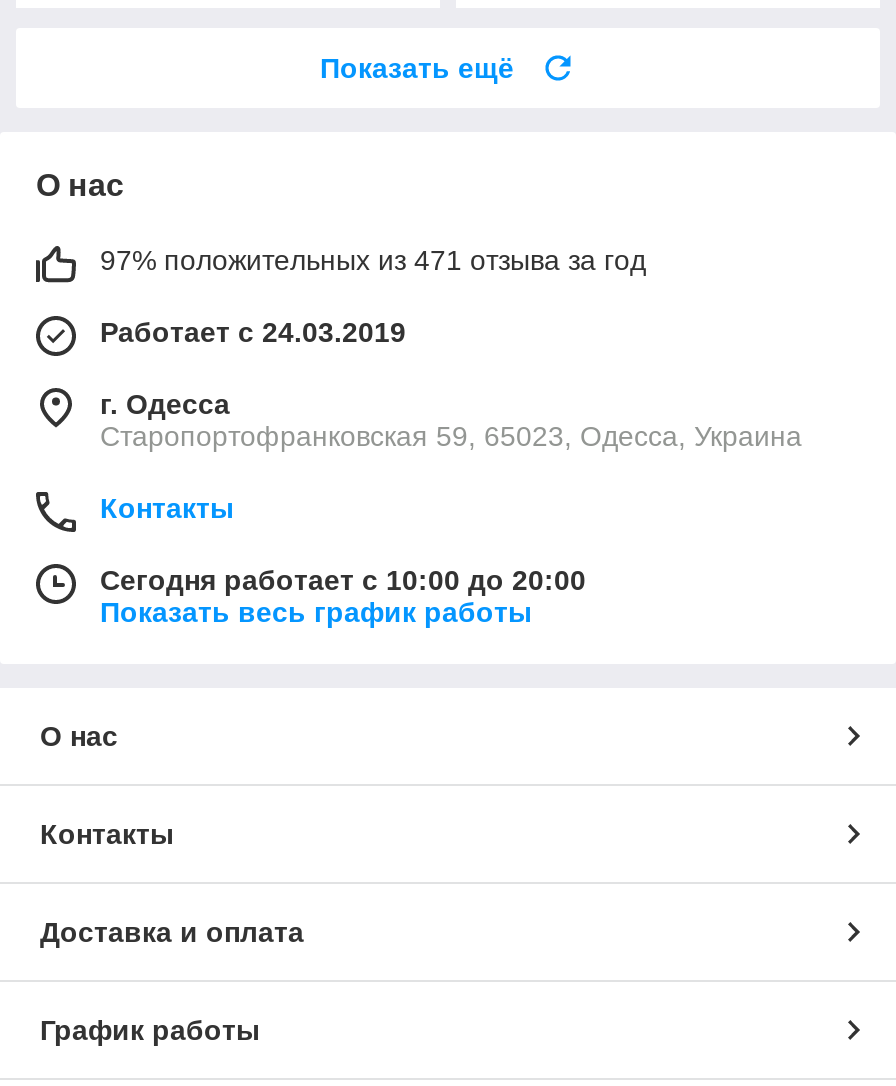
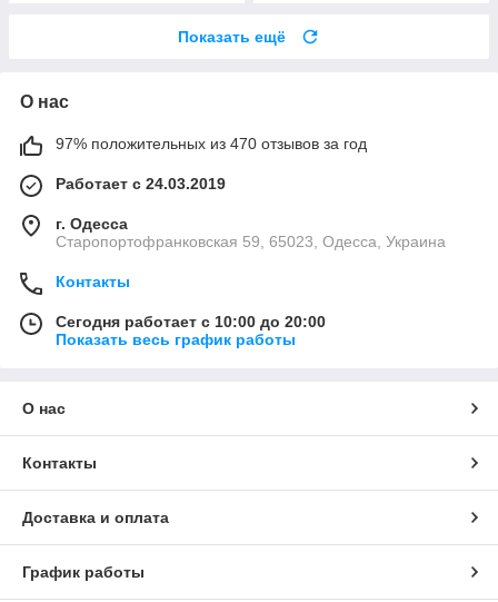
[100,244,646,276] 97% положительных из 471 отзыва за год -> [56,134,367,152] 97% положительных из 470 отзывов за год

